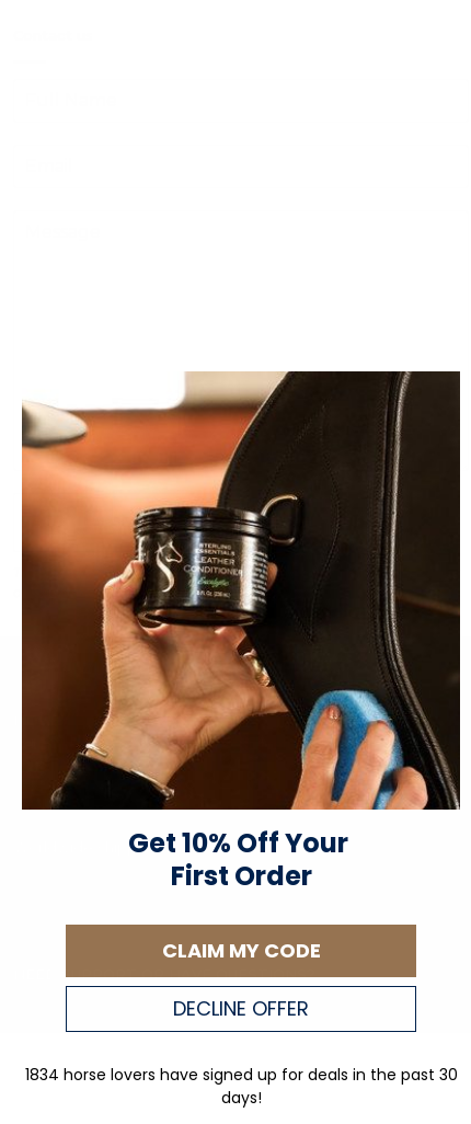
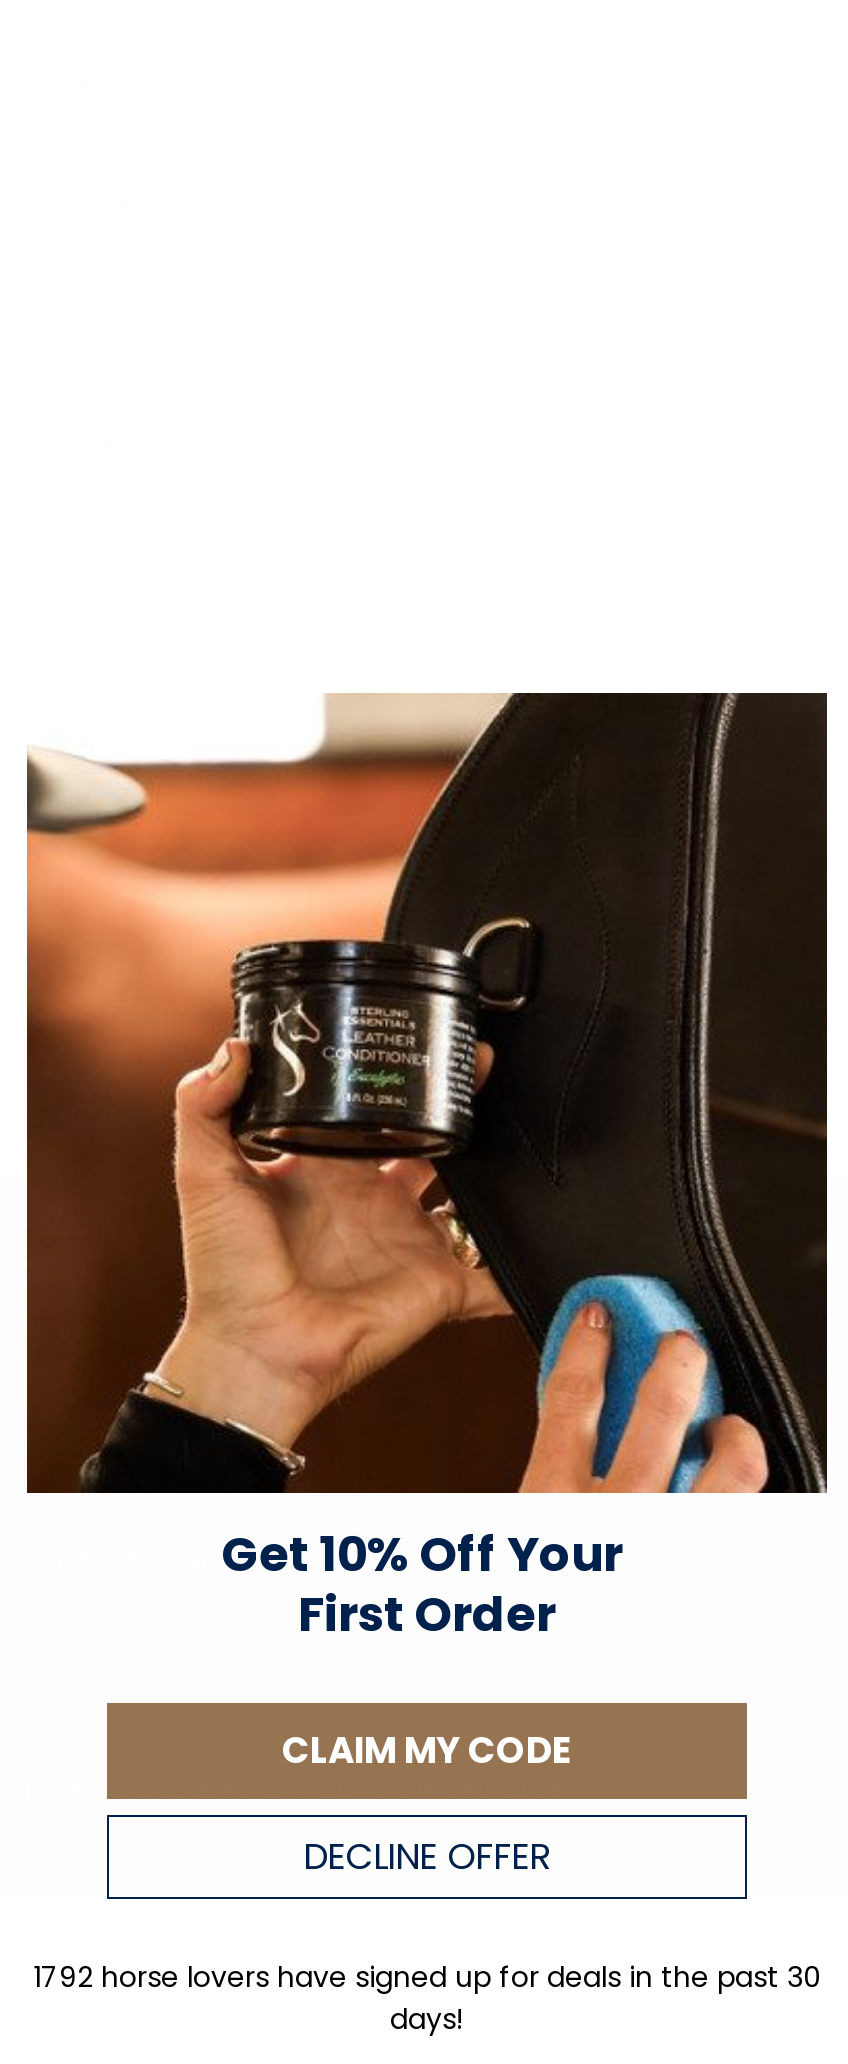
[25,1064,457,1086] 1834 horse lovers have signed up for deals in the past 30 -> [33,1956,821,1996] 1792 horse lovers have signed up for deals in the past 30

